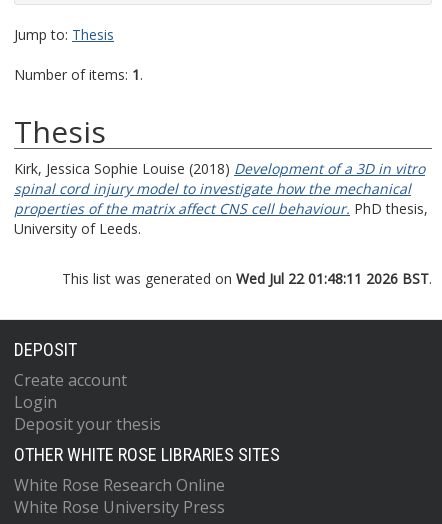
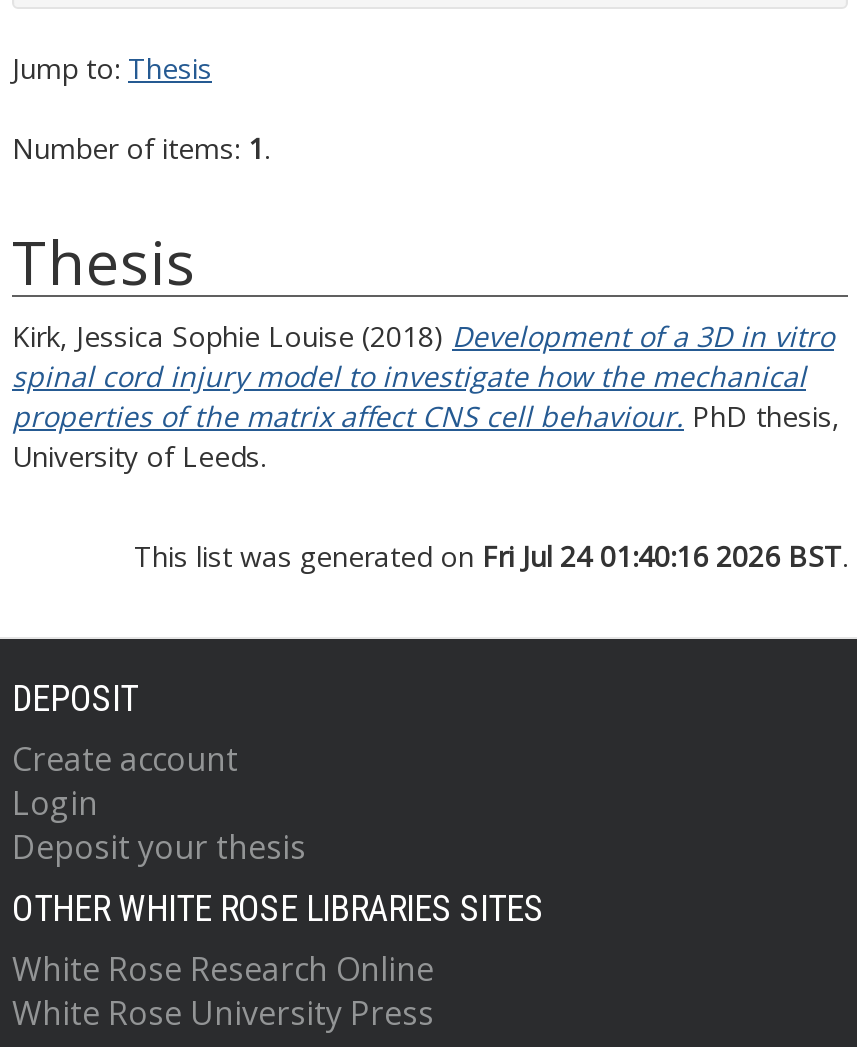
[62,269,432,288] This list was generated on Wed Jul 22 01:48:11 2026 BST. -> [134,537,848,575] This list was generated on Fri Jul 24 01:40:16 2026 BST.

